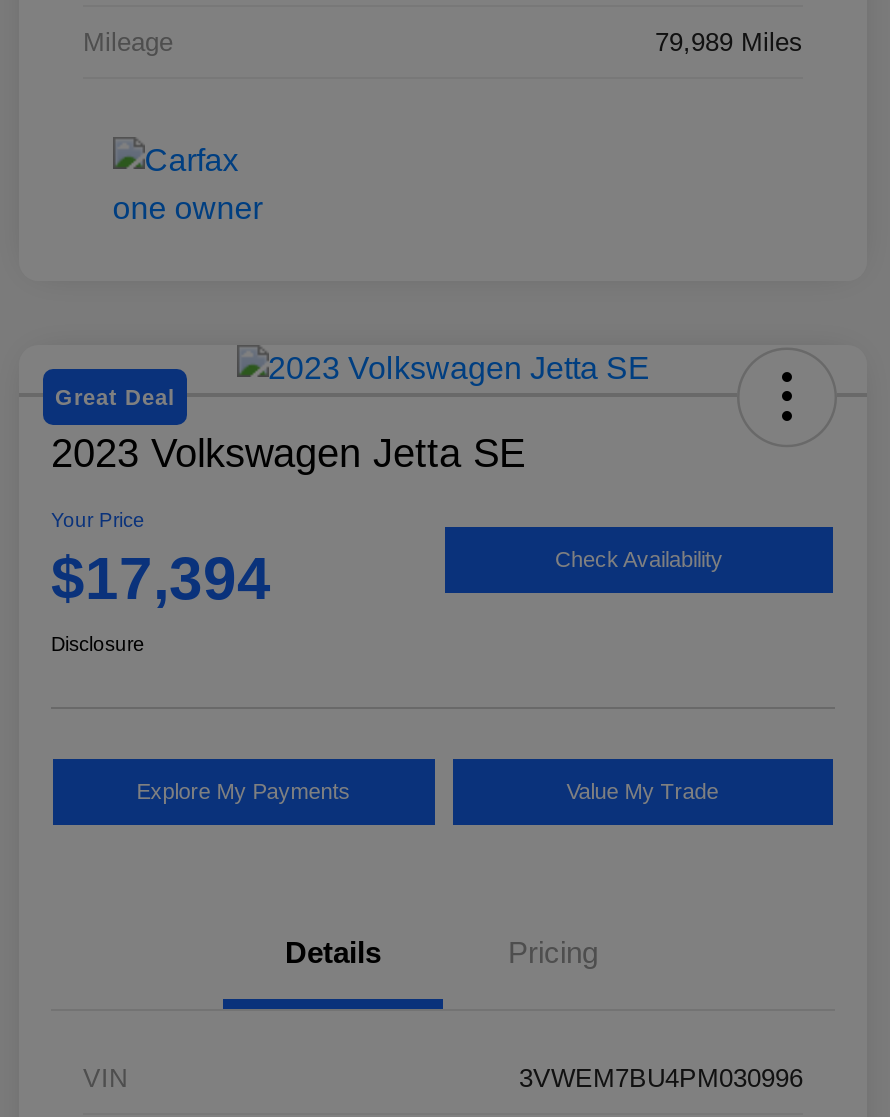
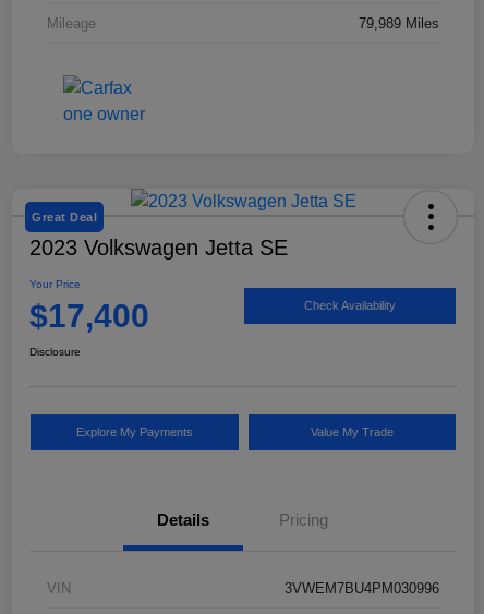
[51,545,271,611] $17,394 -> [29,298,149,334] $17,400

